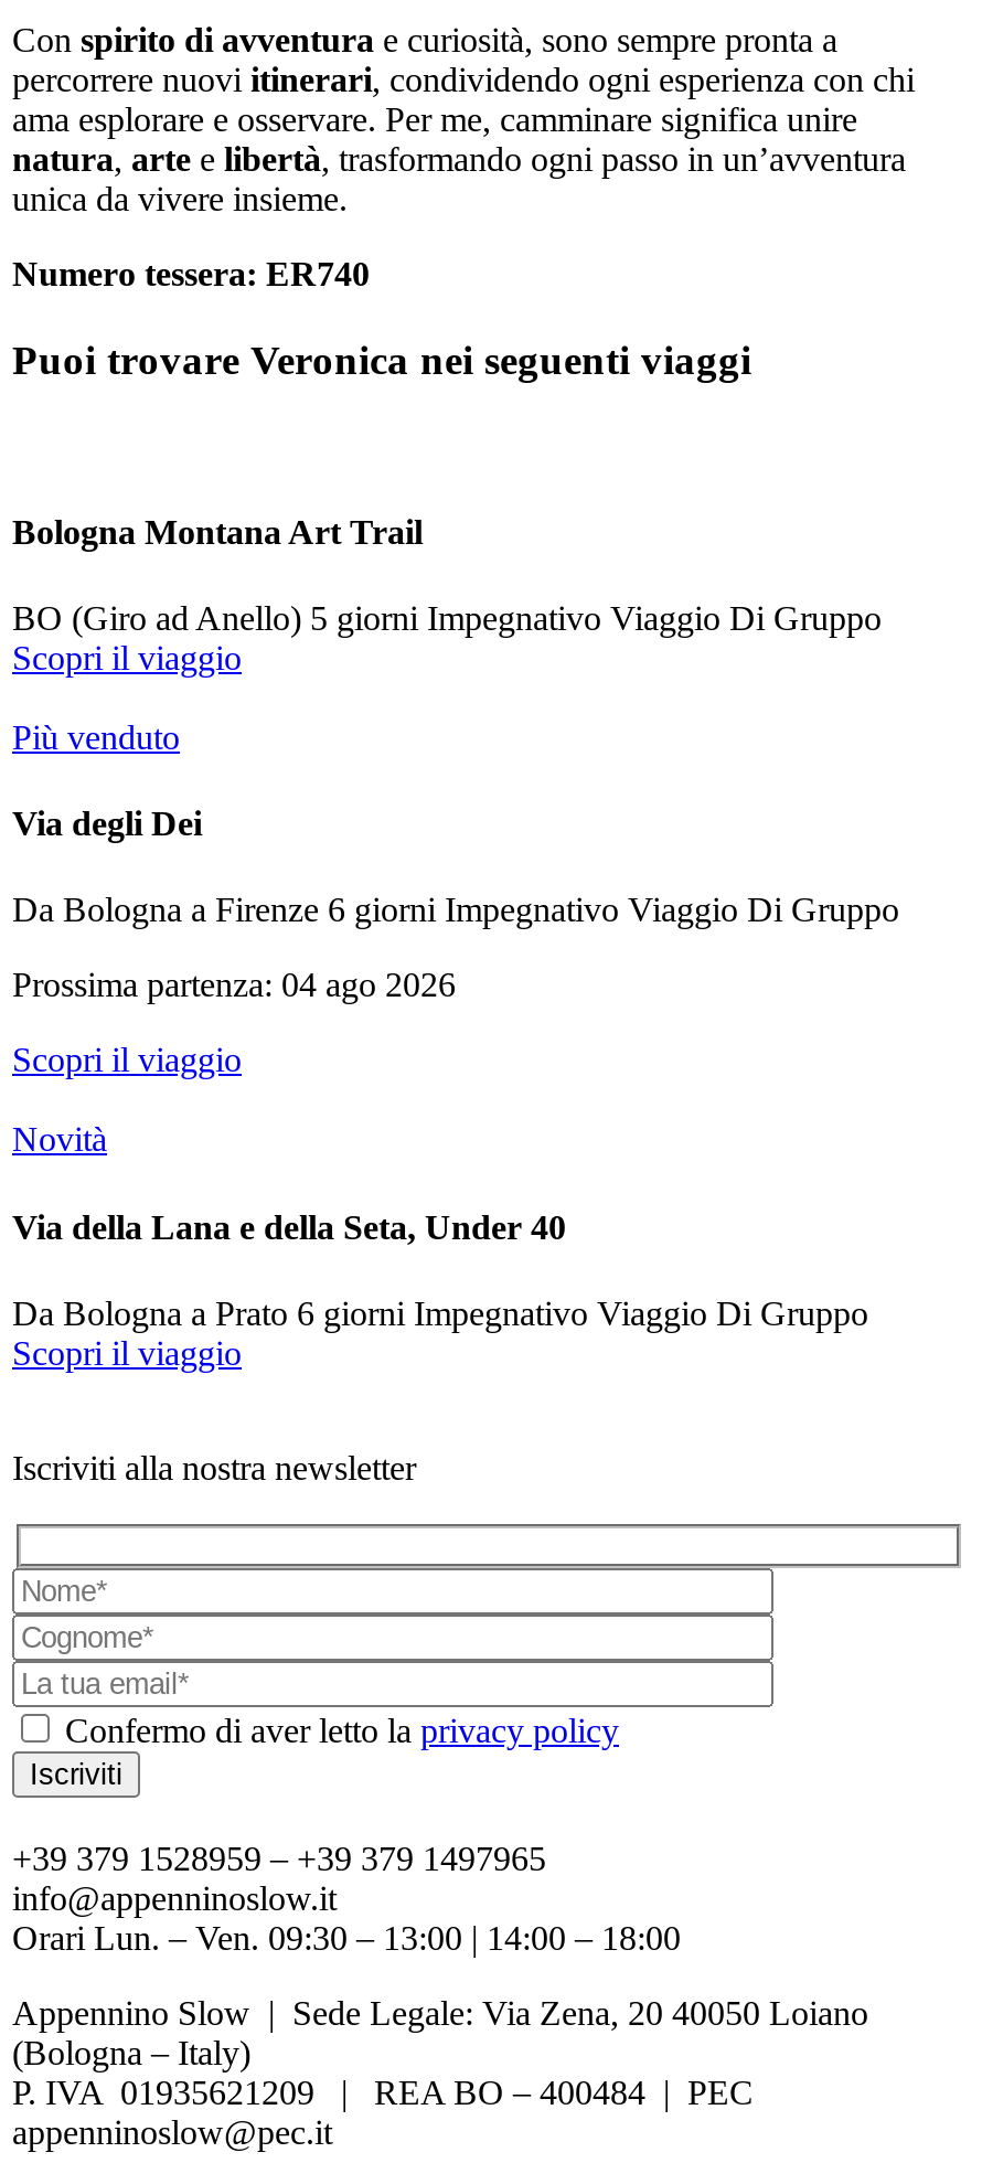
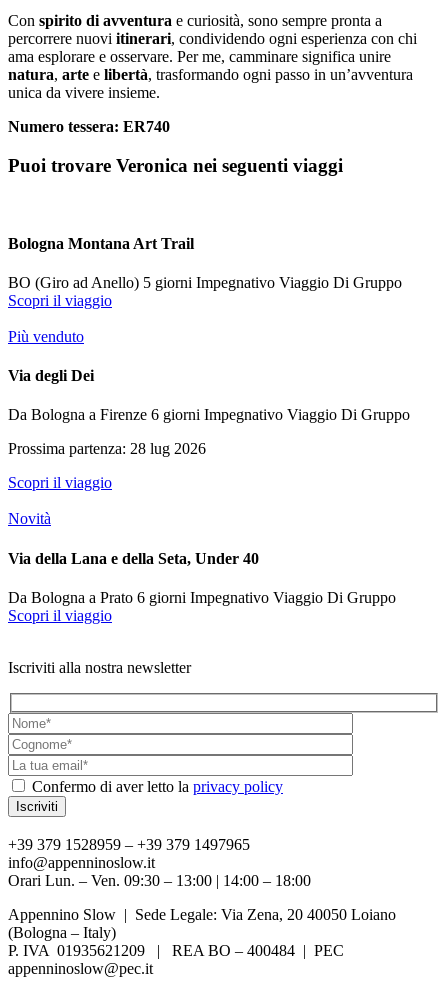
[12,967,456,1004] Prossima partenza: 04 ago 2026 -> [8,440,206,457] Prossima partenza: 28 lug 2026

